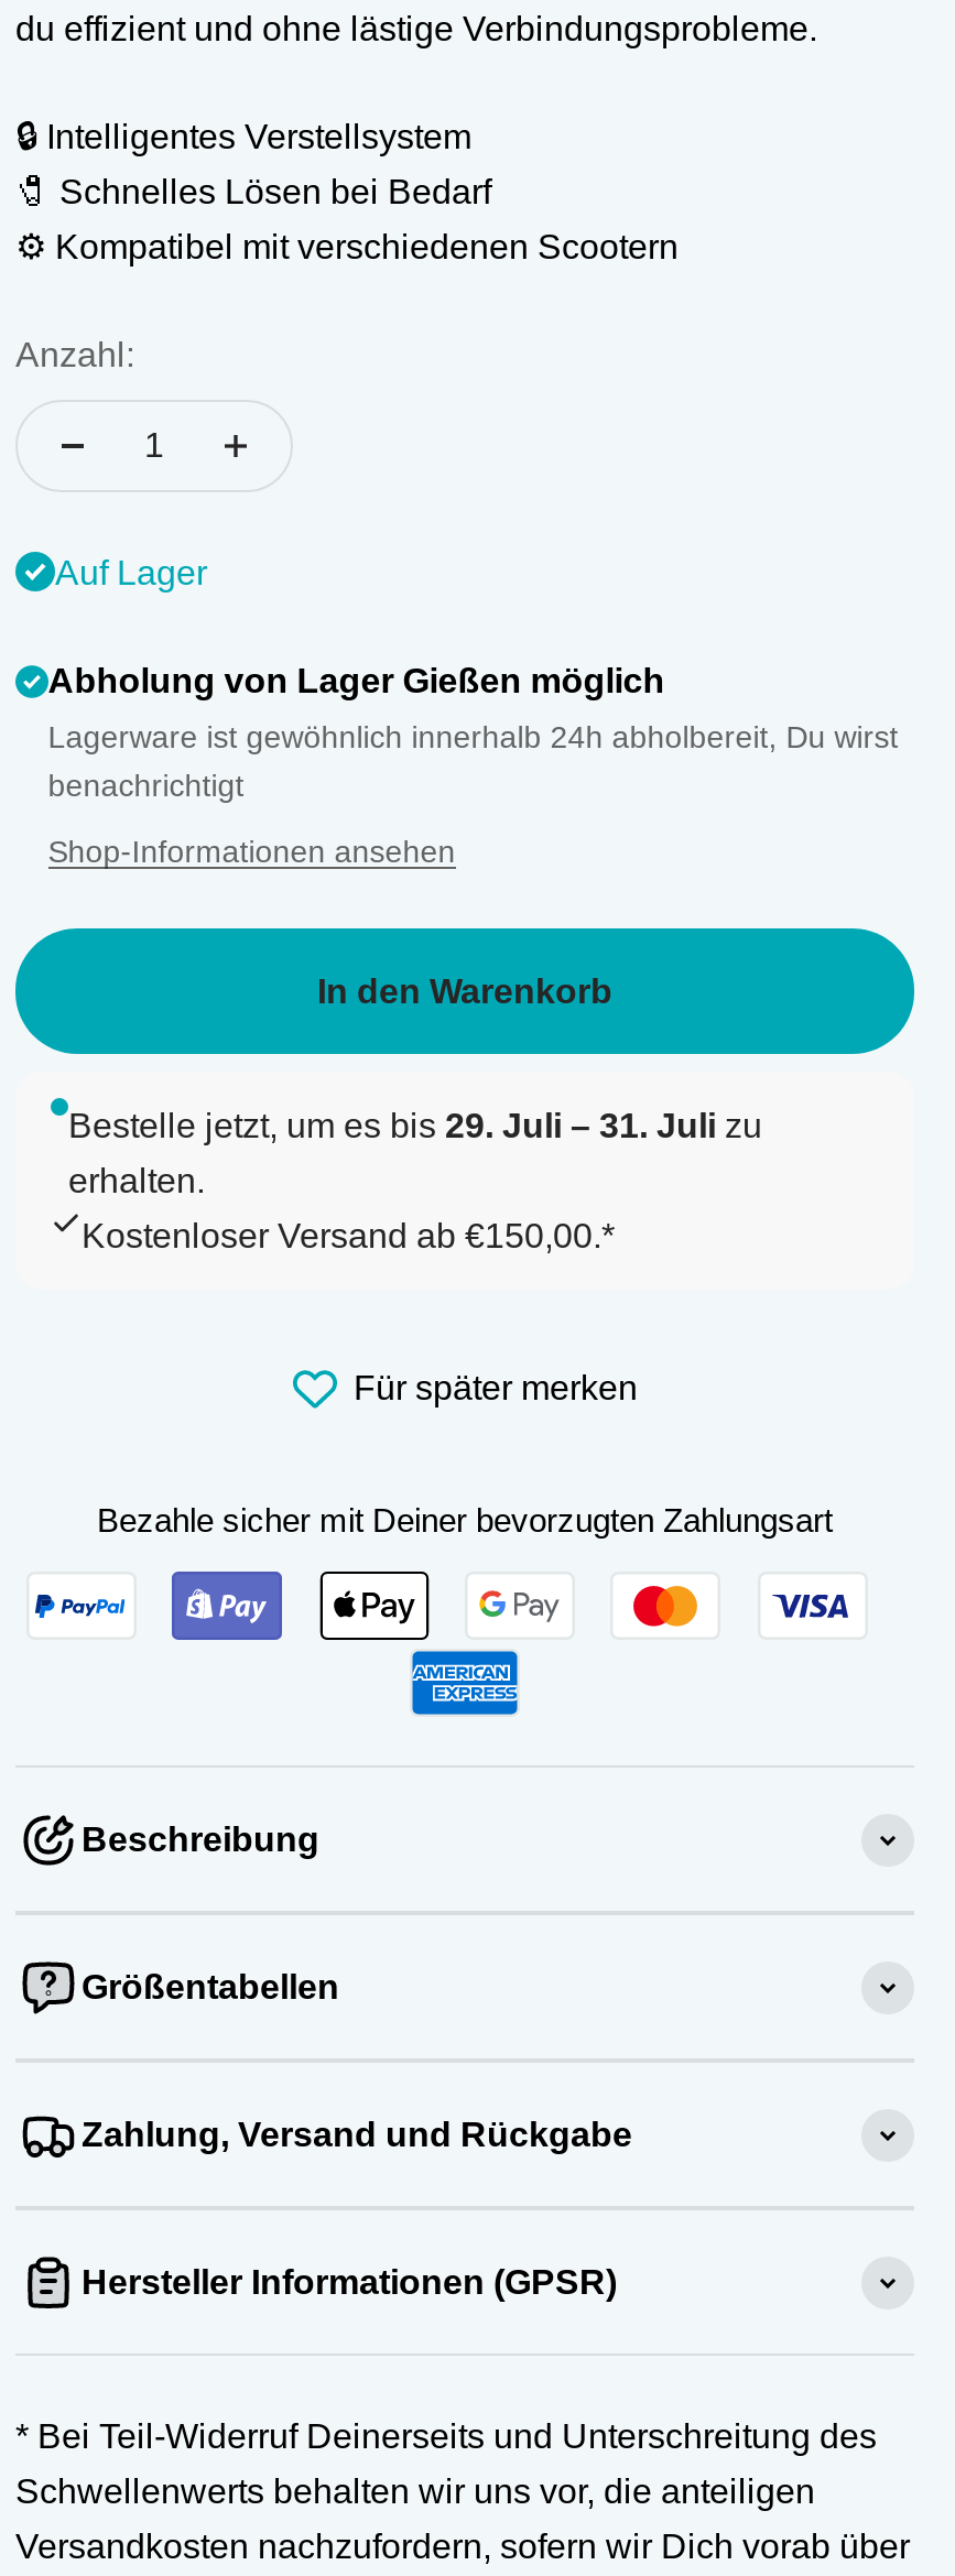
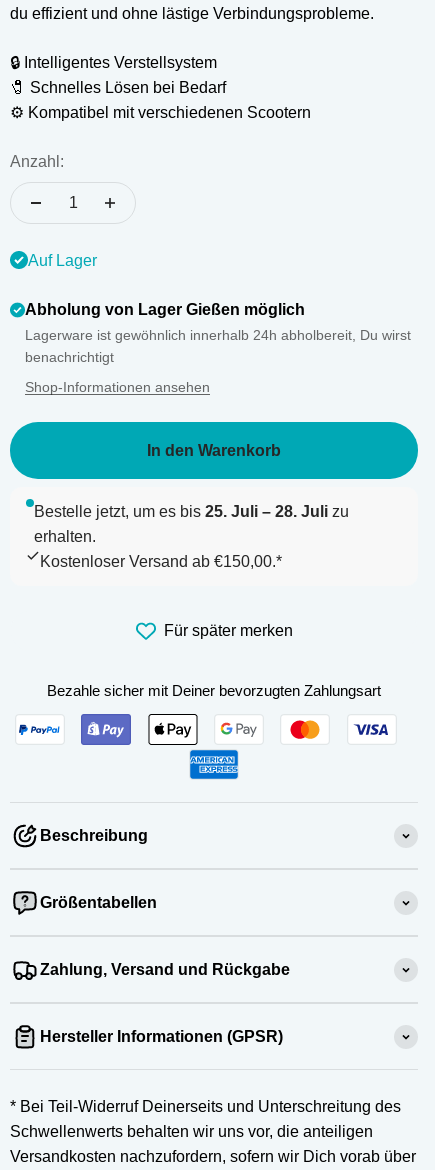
[68,1106,762,1144] Bestelle jetzt, um es bis 29. Juli – 31. Juli zu -> [34,503,349,520] Bestelle jetzt, um es bis 25. Juli – 28. Juli zu

